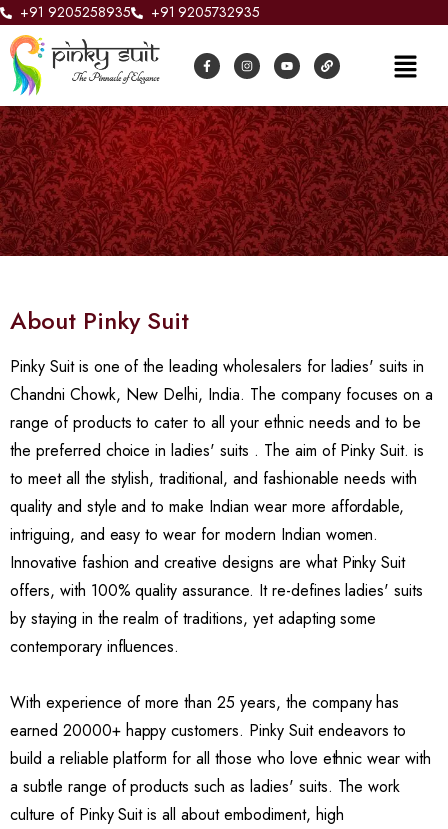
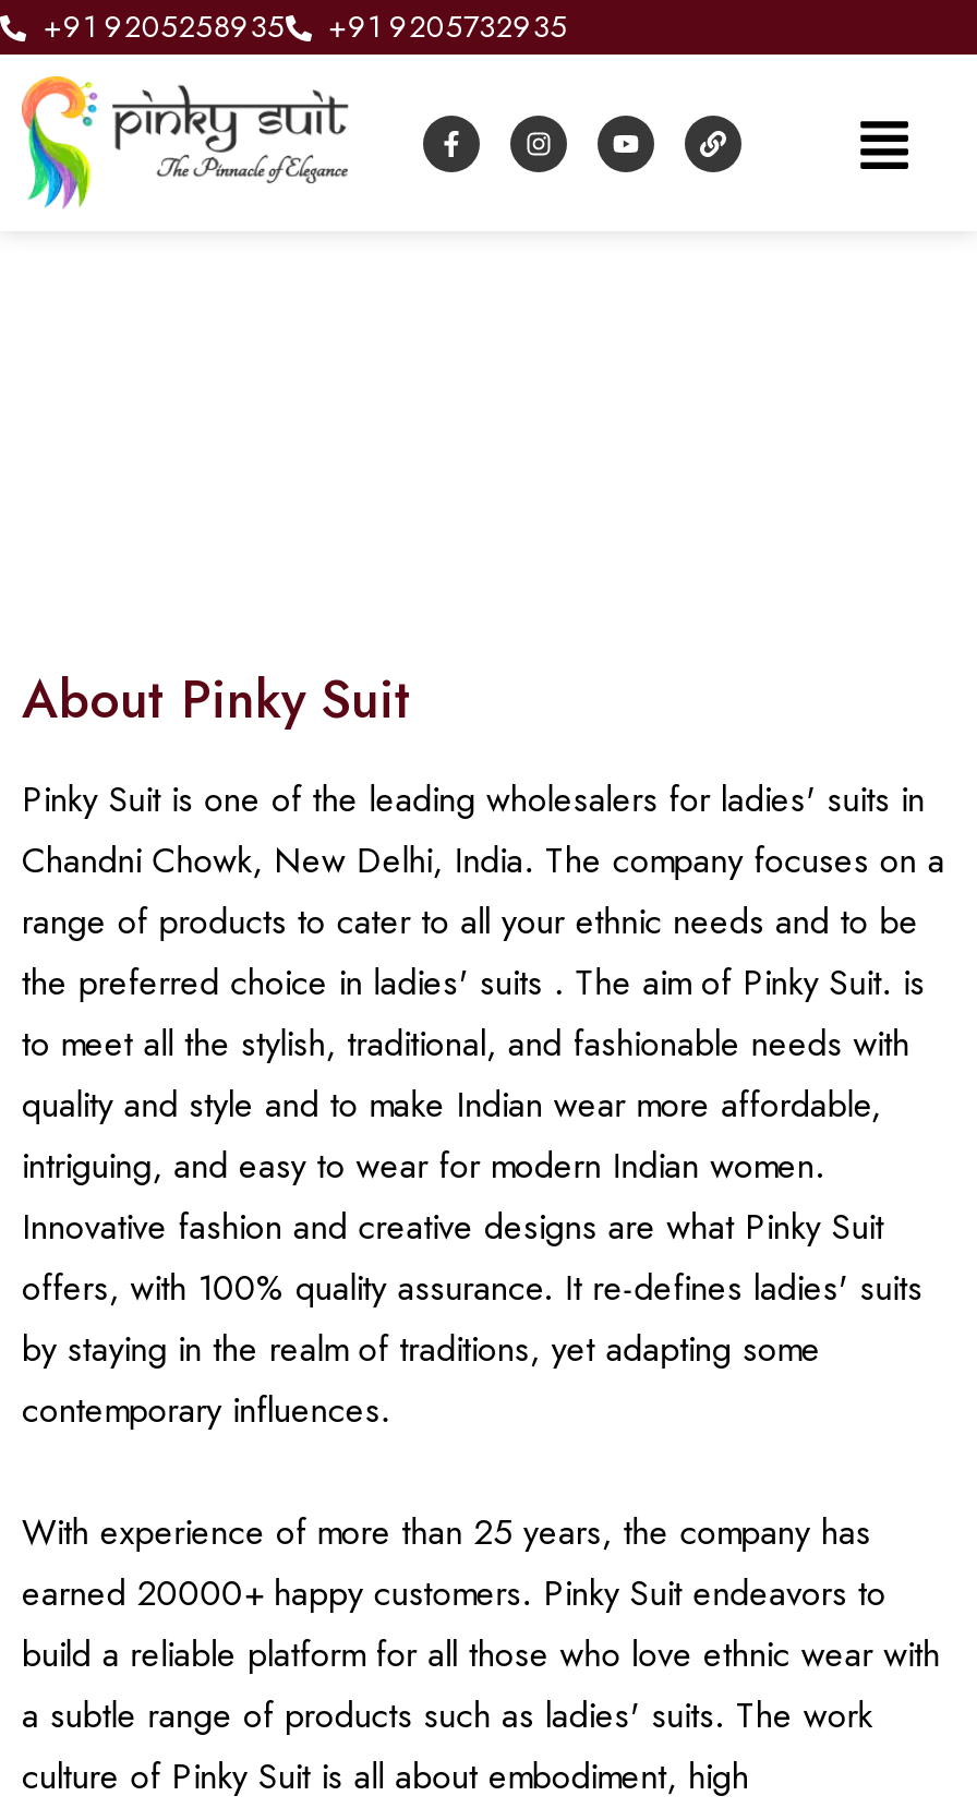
[3,105,445,257] [image] -> none

